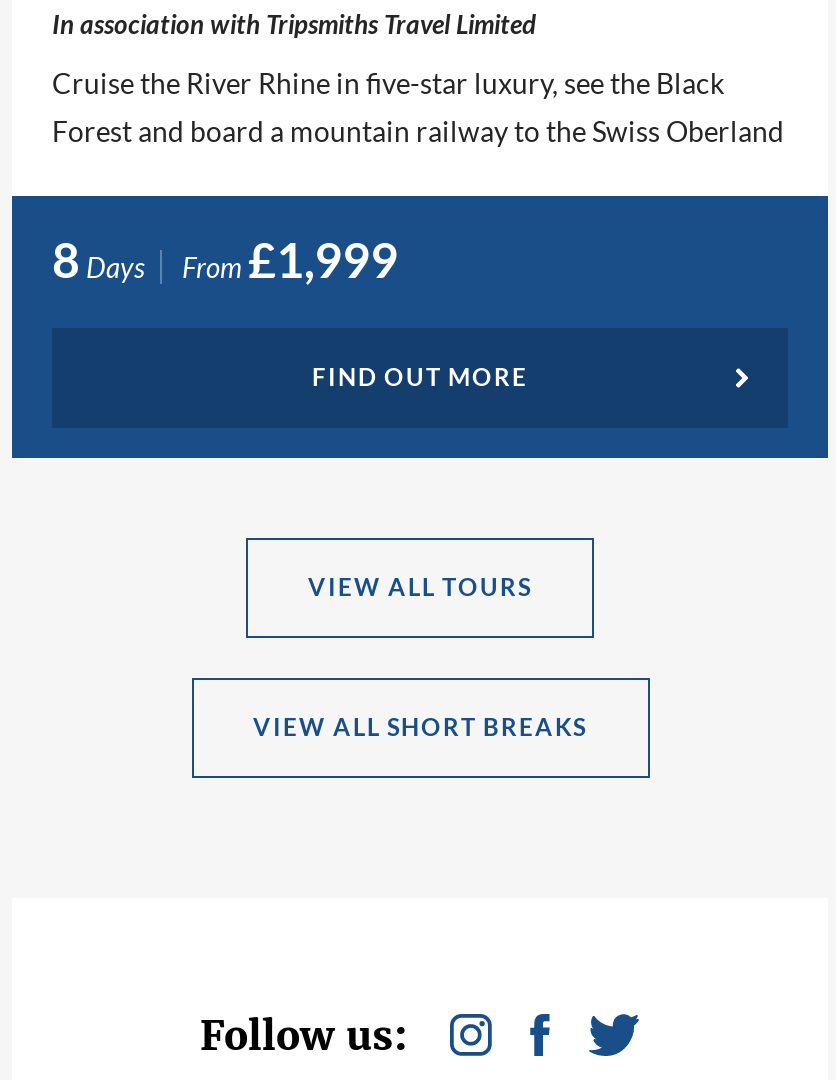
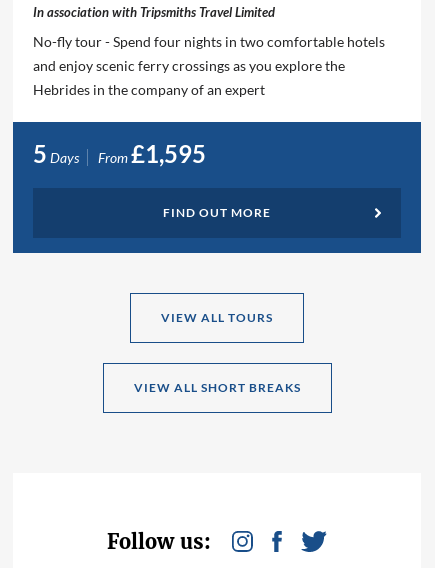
[52,66,784,148] Cruise the River Rhine in five-star luxury, see the Black | Forest and board a mountain railway to the Swiss Oberland -> [33,33,385,98] No-fly tour - Spend four nights in two comfortable hotels | and enjoy scenic ferry crossings as you explore the | Hebrides in the company of an expert
[52,229,398,287] 8 Days | From£1,999 -> [33,139,206,168] 5 Days | From£1,595

